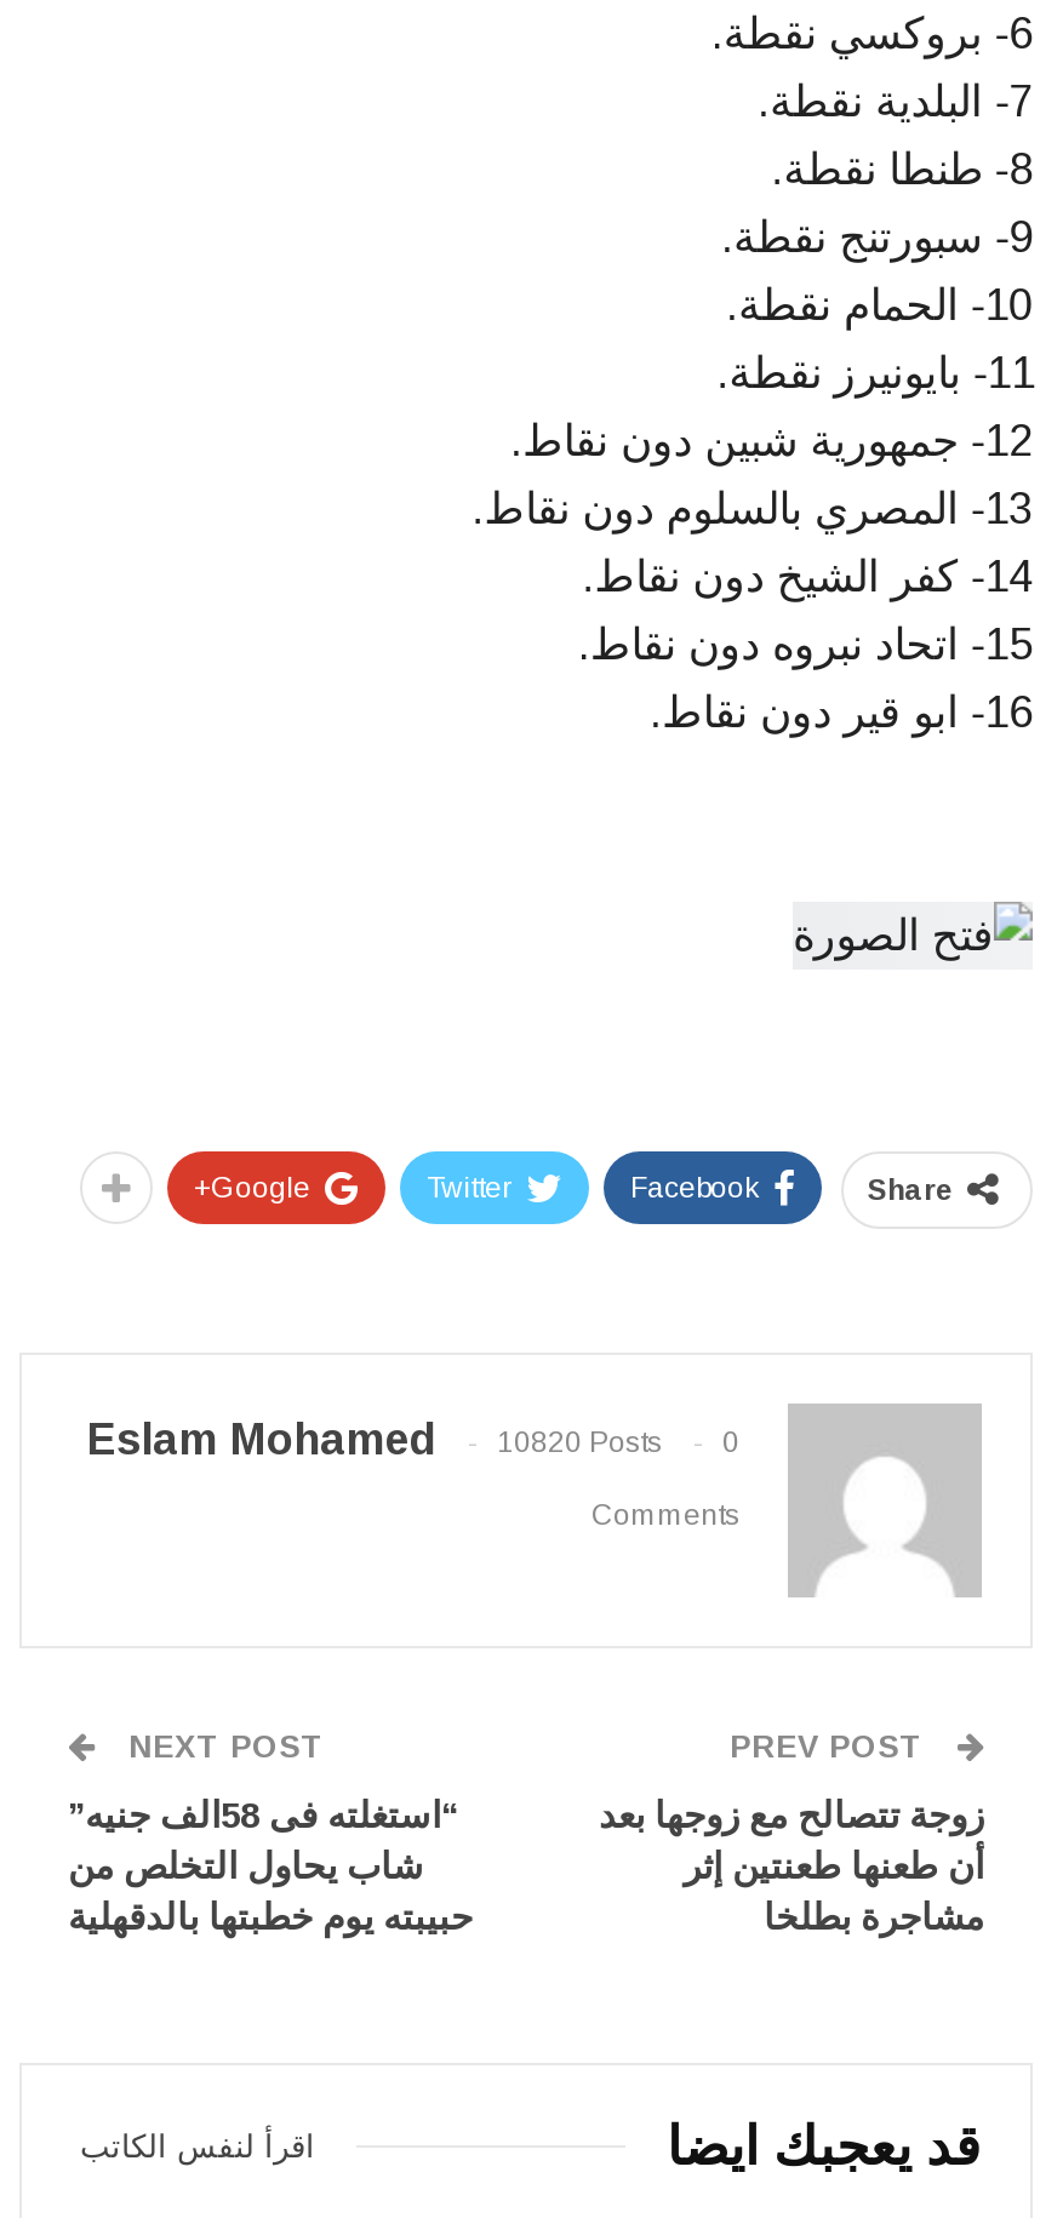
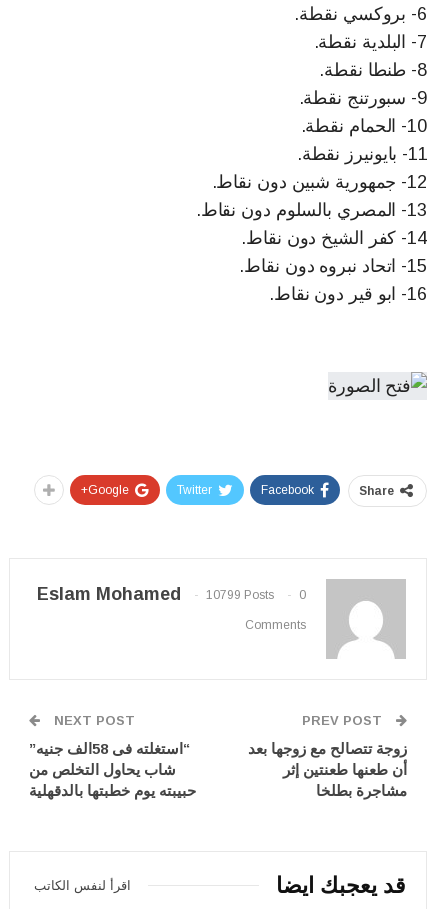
[87,1415,739,1463] Eslam Mohamed 10820 Posts 0 -> [37,584,306,604] Eslam Mohamed 10799 Posts 0

